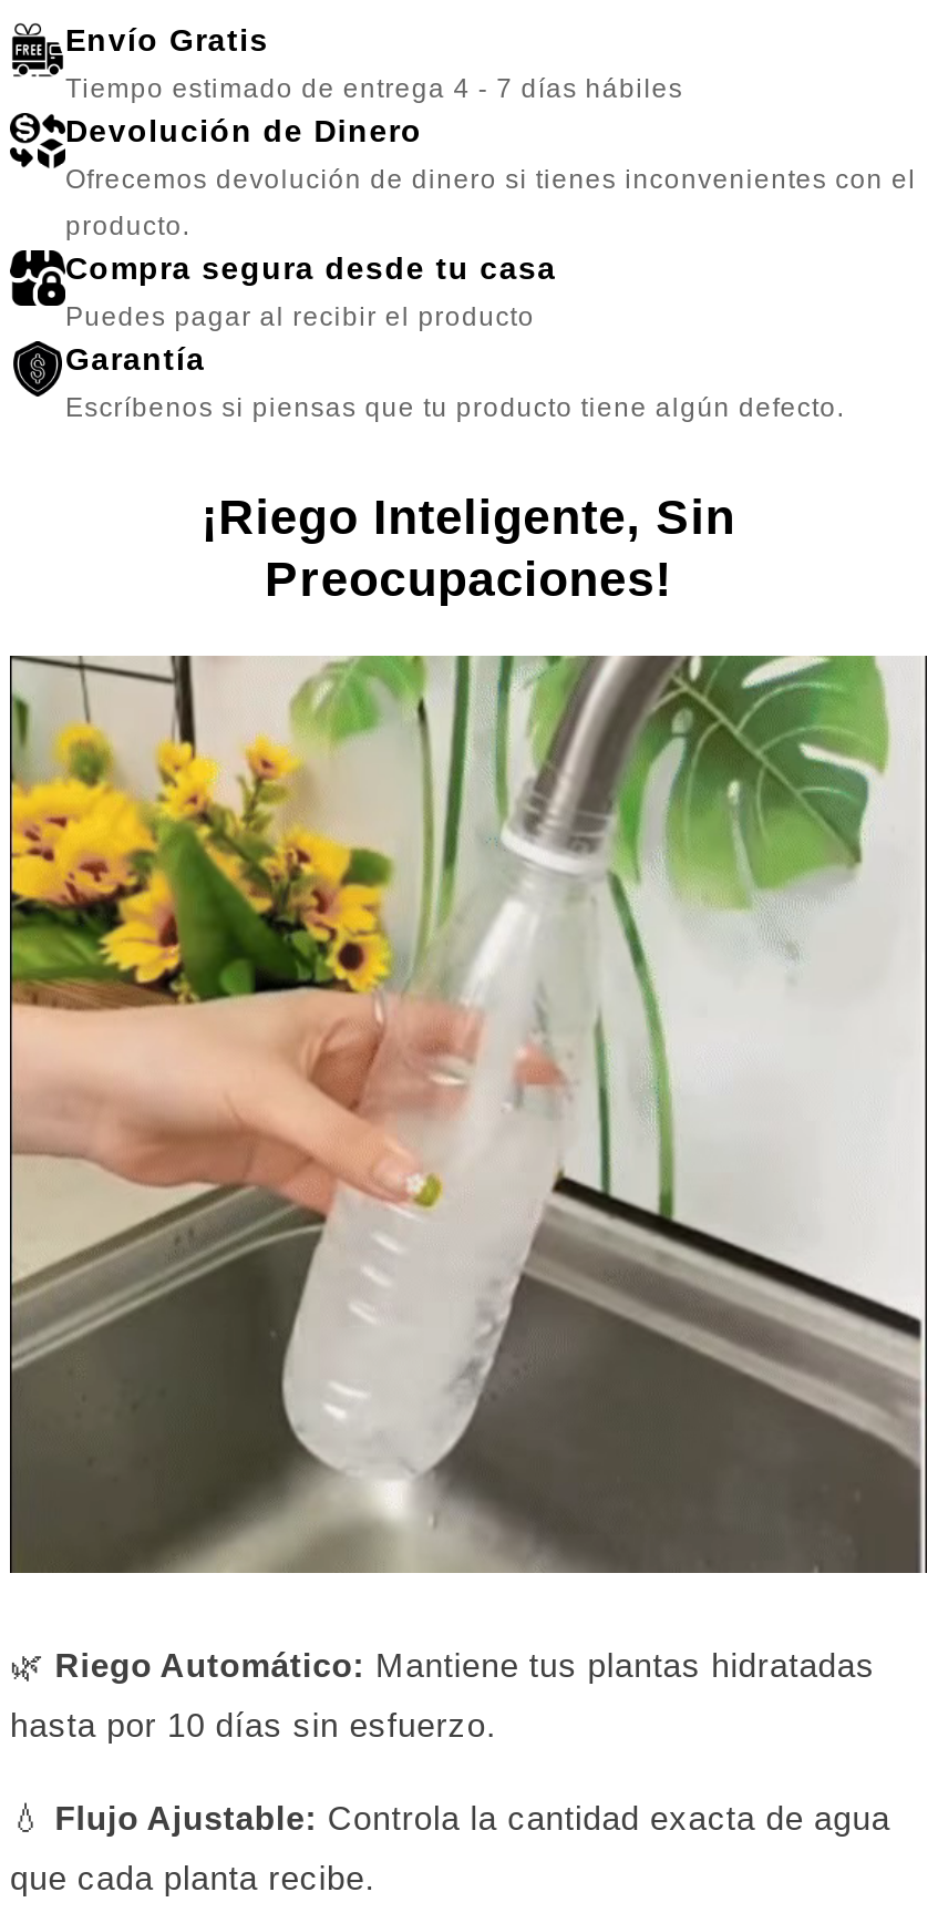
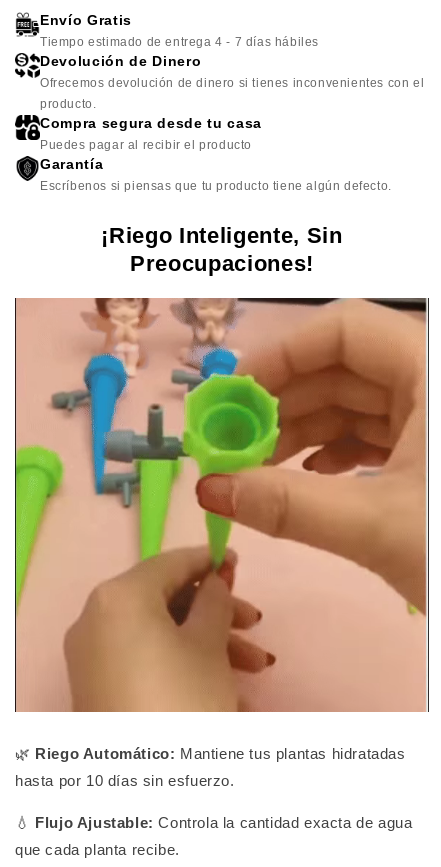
[10,654,925,1575] [image] -> [15,297,427,713] [image]

